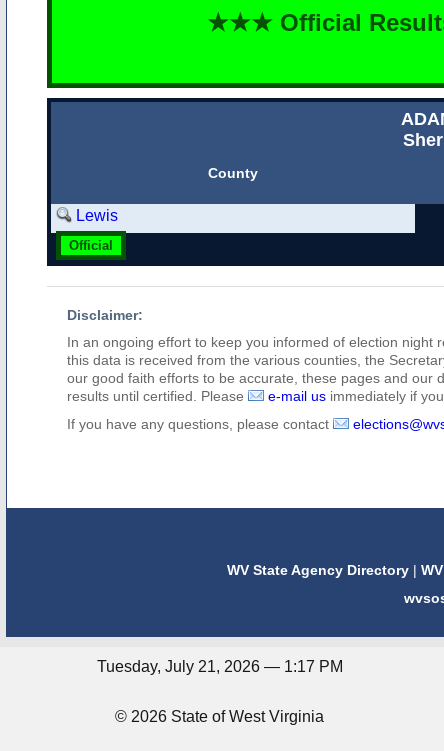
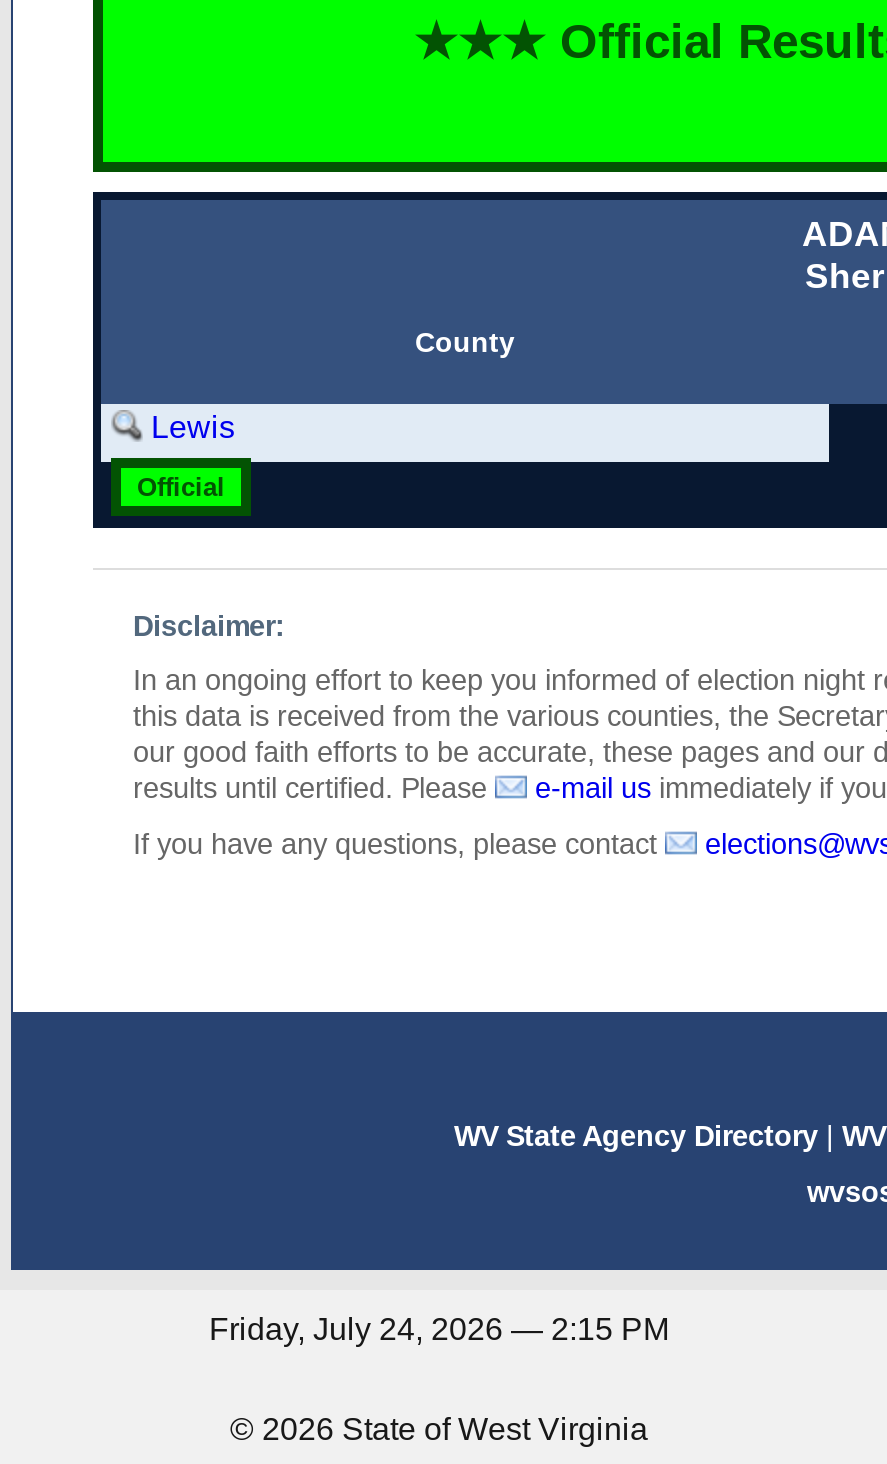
[97,658,343,675] Tuesday, July 21, 2026 — 1:17 PM -> [209,1312,669,1346] Friday, July 24, 2026 — 2:15 PM

